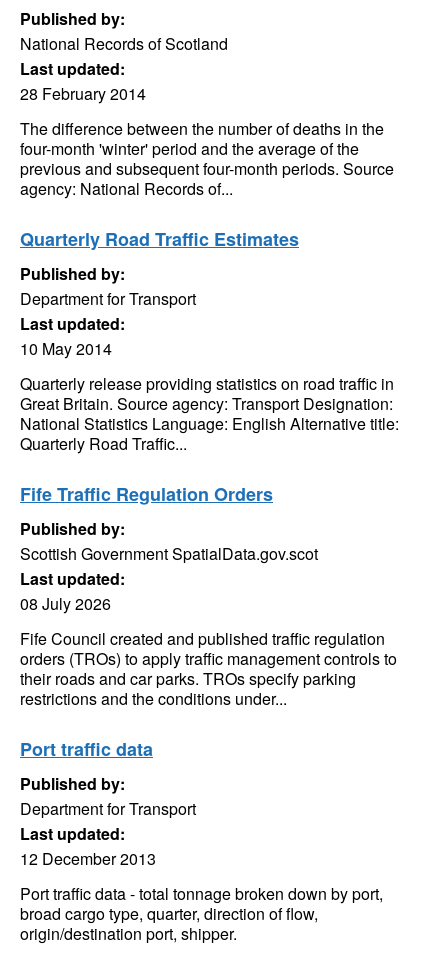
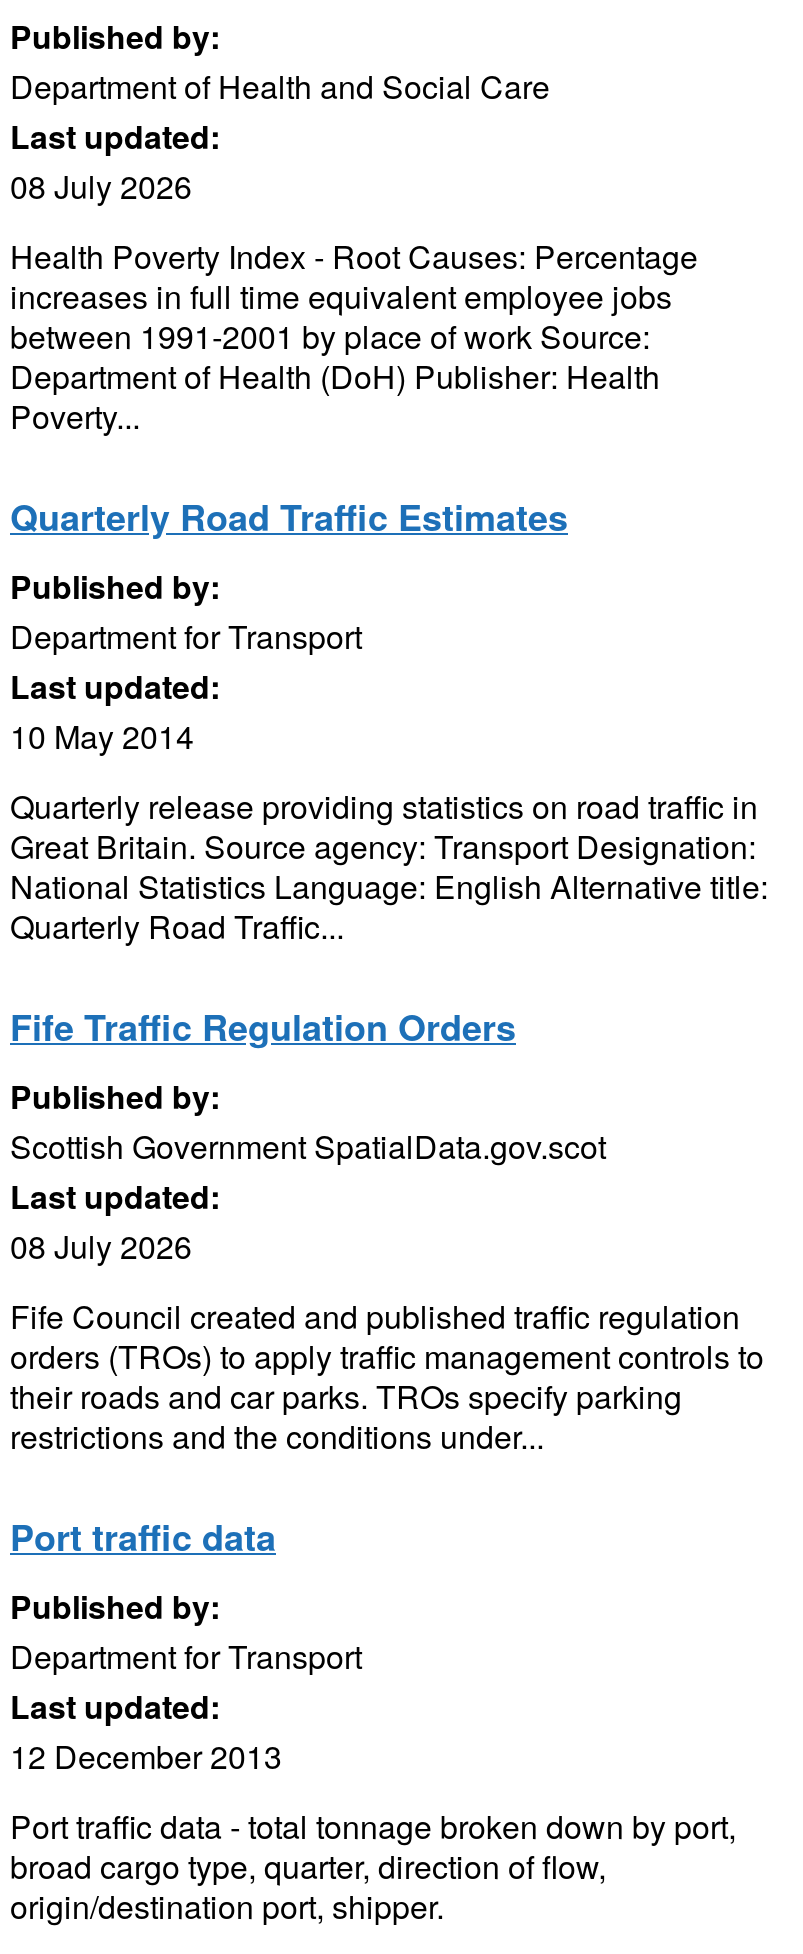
[20,32,228,55] National Records of Scotland -> [10,63,550,109] Department of Health and Social Care
[20,82,146,105] 28 February 2014 -> [10,163,192,209] 08 July 2026
[20,117,394,200] The difference between the number of deaths in the | four-month 'winter' period and the average of the | previous and subsequent four-month periods. Source | agency: National Records of... -> [10,233,698,439] Health Poverty Index - Root Causes: Percentage | increases in full time equivalent employee jobs | between 1991-2001 by place of work Source: | Department of Health (DoH) Publisher: Health | Poverty...

